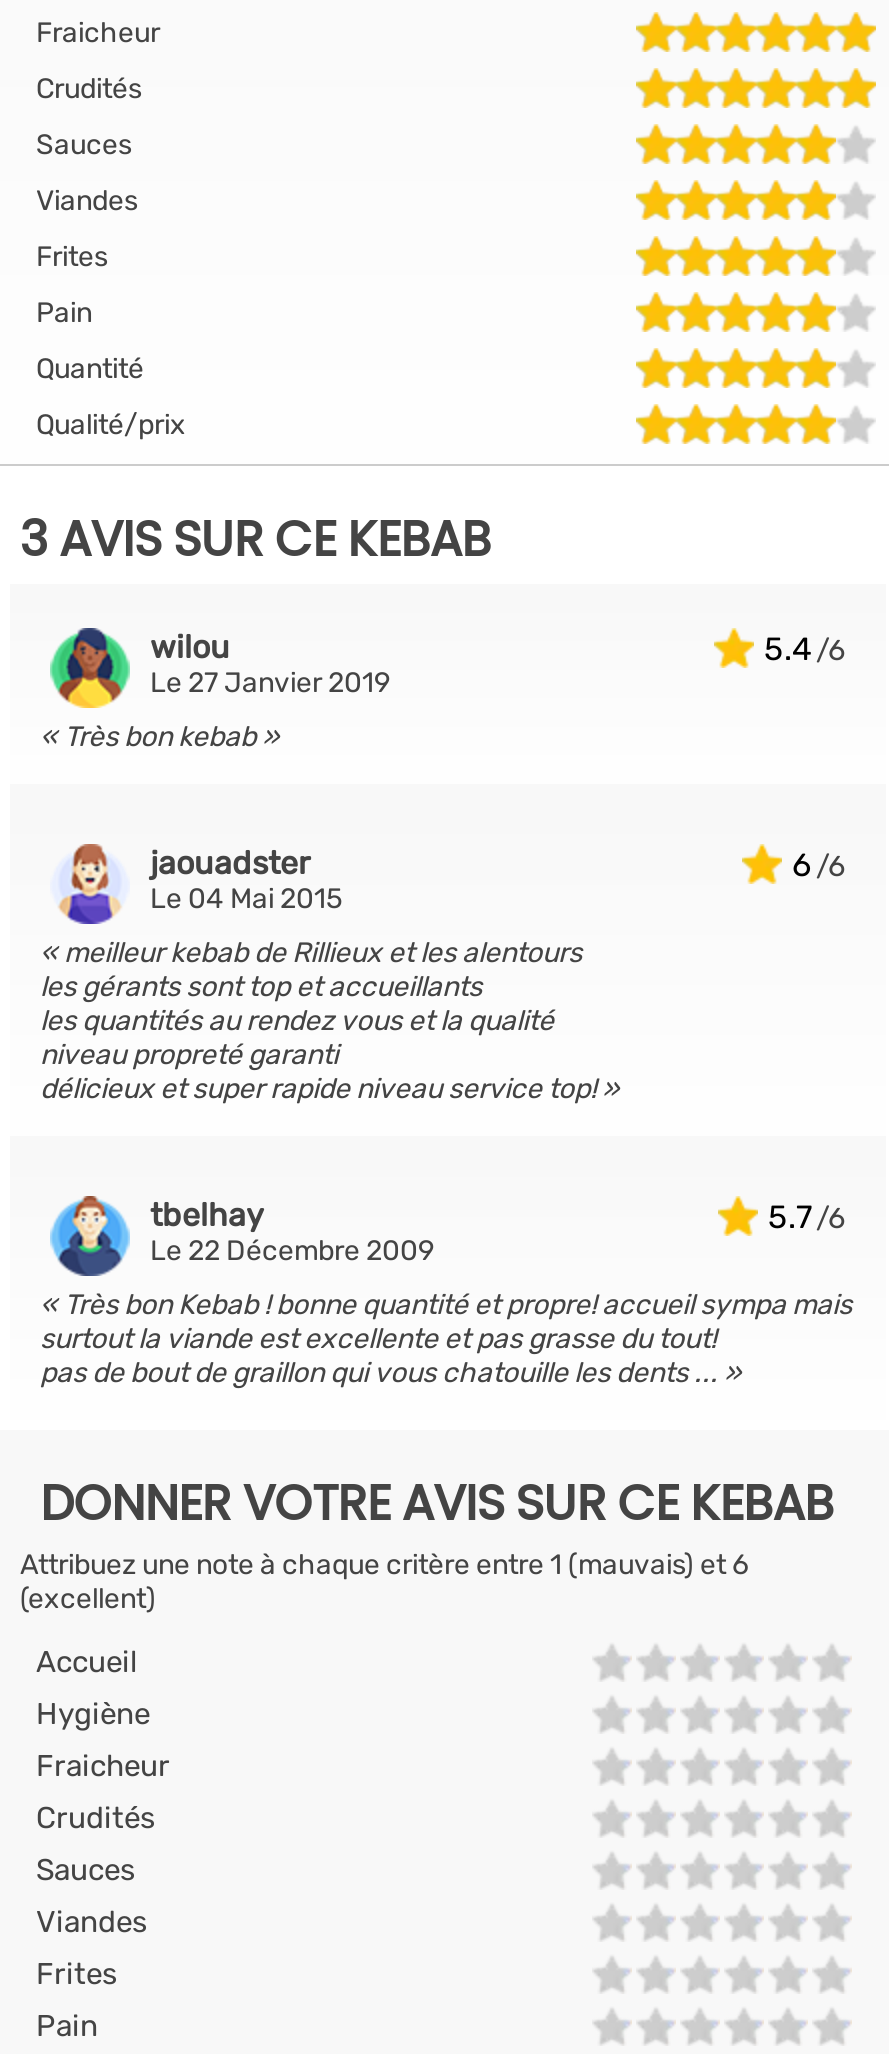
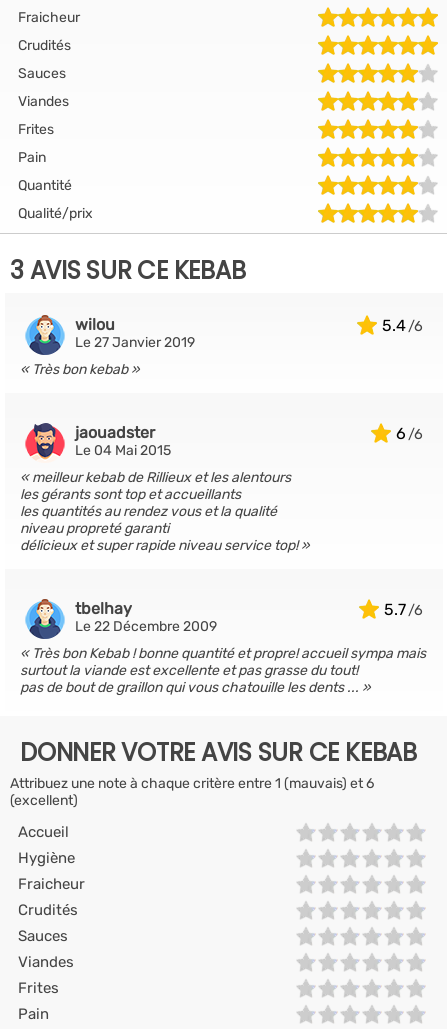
[50,626,130,710] [image] -> [25,314,65,356] [image]
[50,842,130,926] [image] -> [24,422,66,463] [image]

